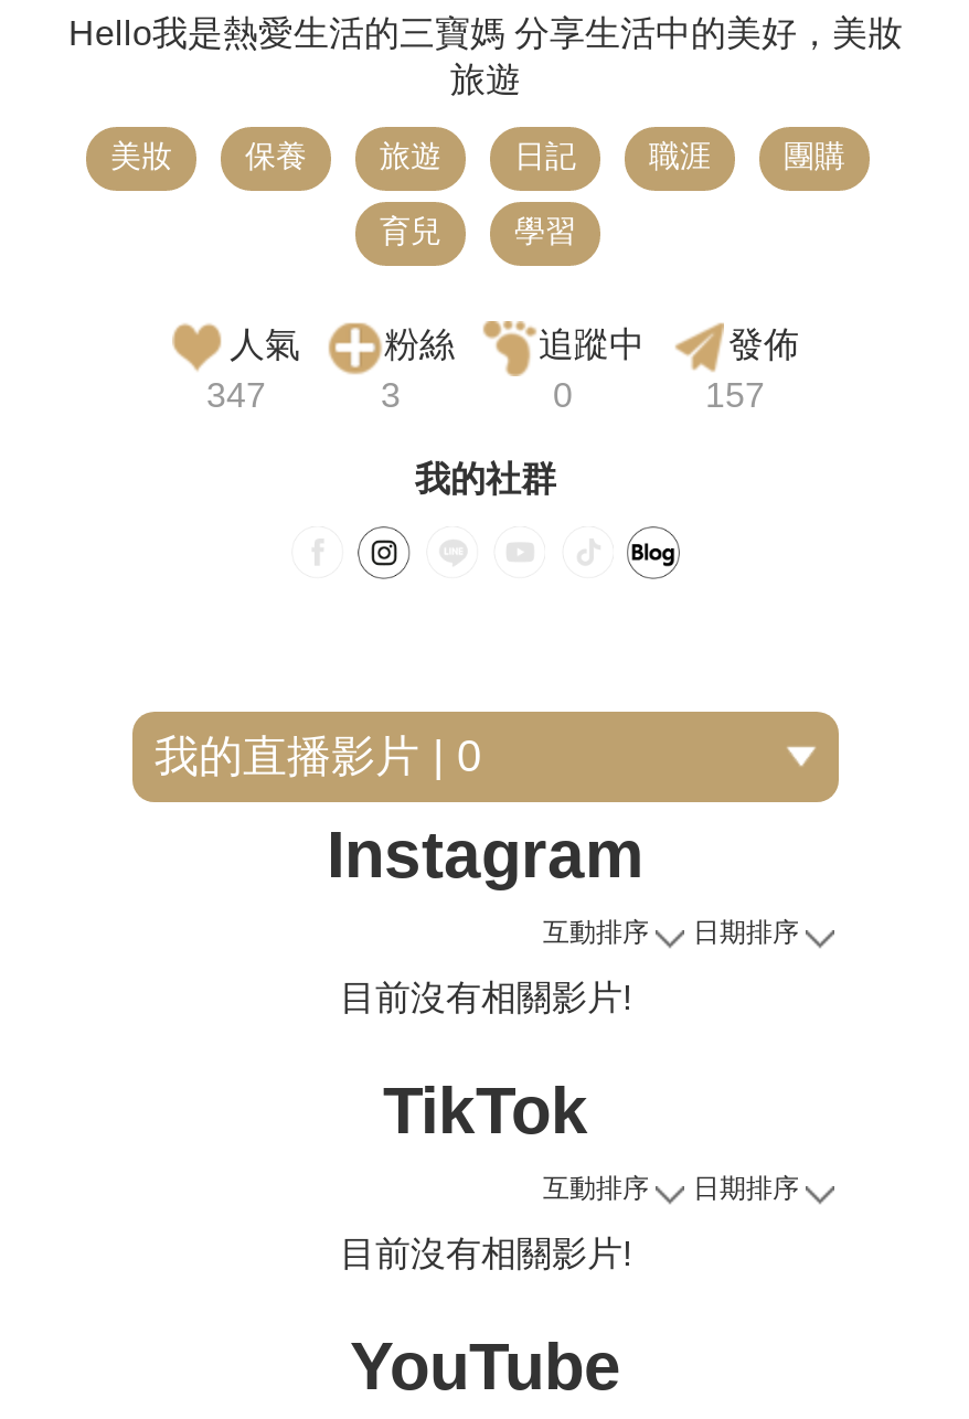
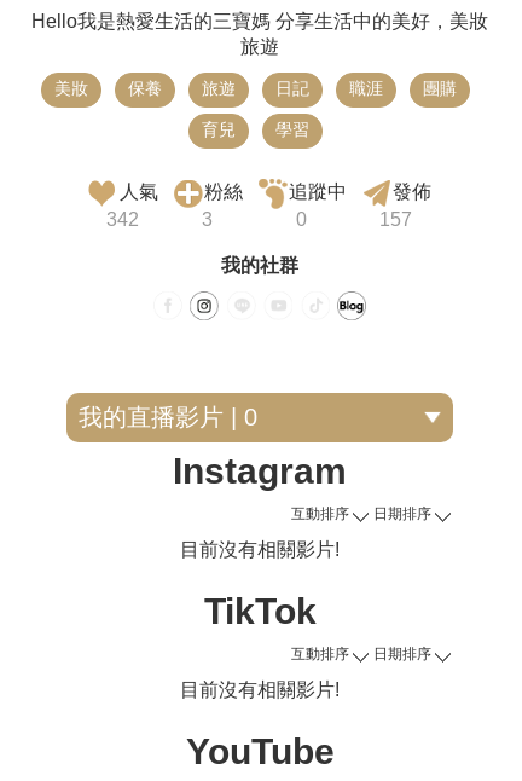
[206,376,266,414] 347 -> [107,209,140,230] 342

